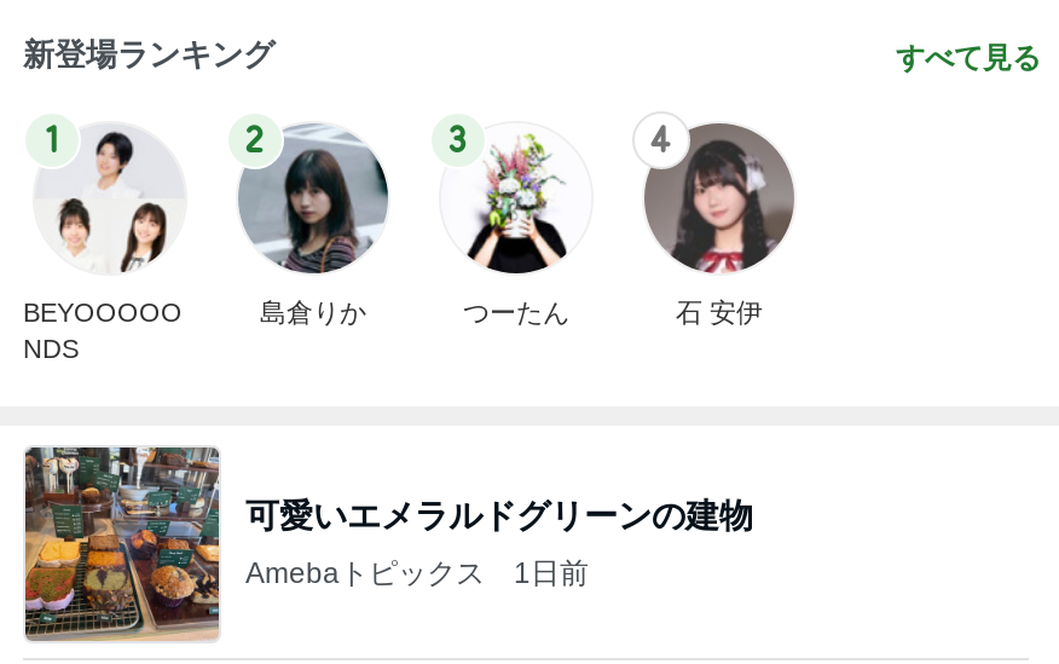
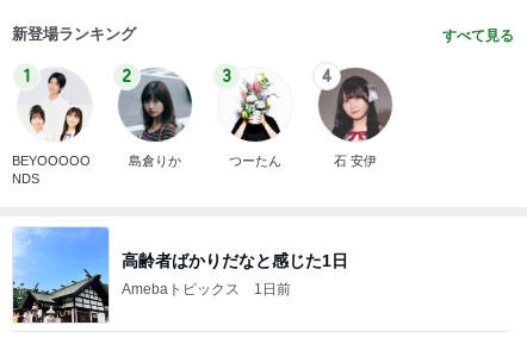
[23,445,753,643] [image] | 可愛いエメラルドグリーンの建物 -> [12,226,348,324] [image] | 高齢者ばかりだなと感じた1日

